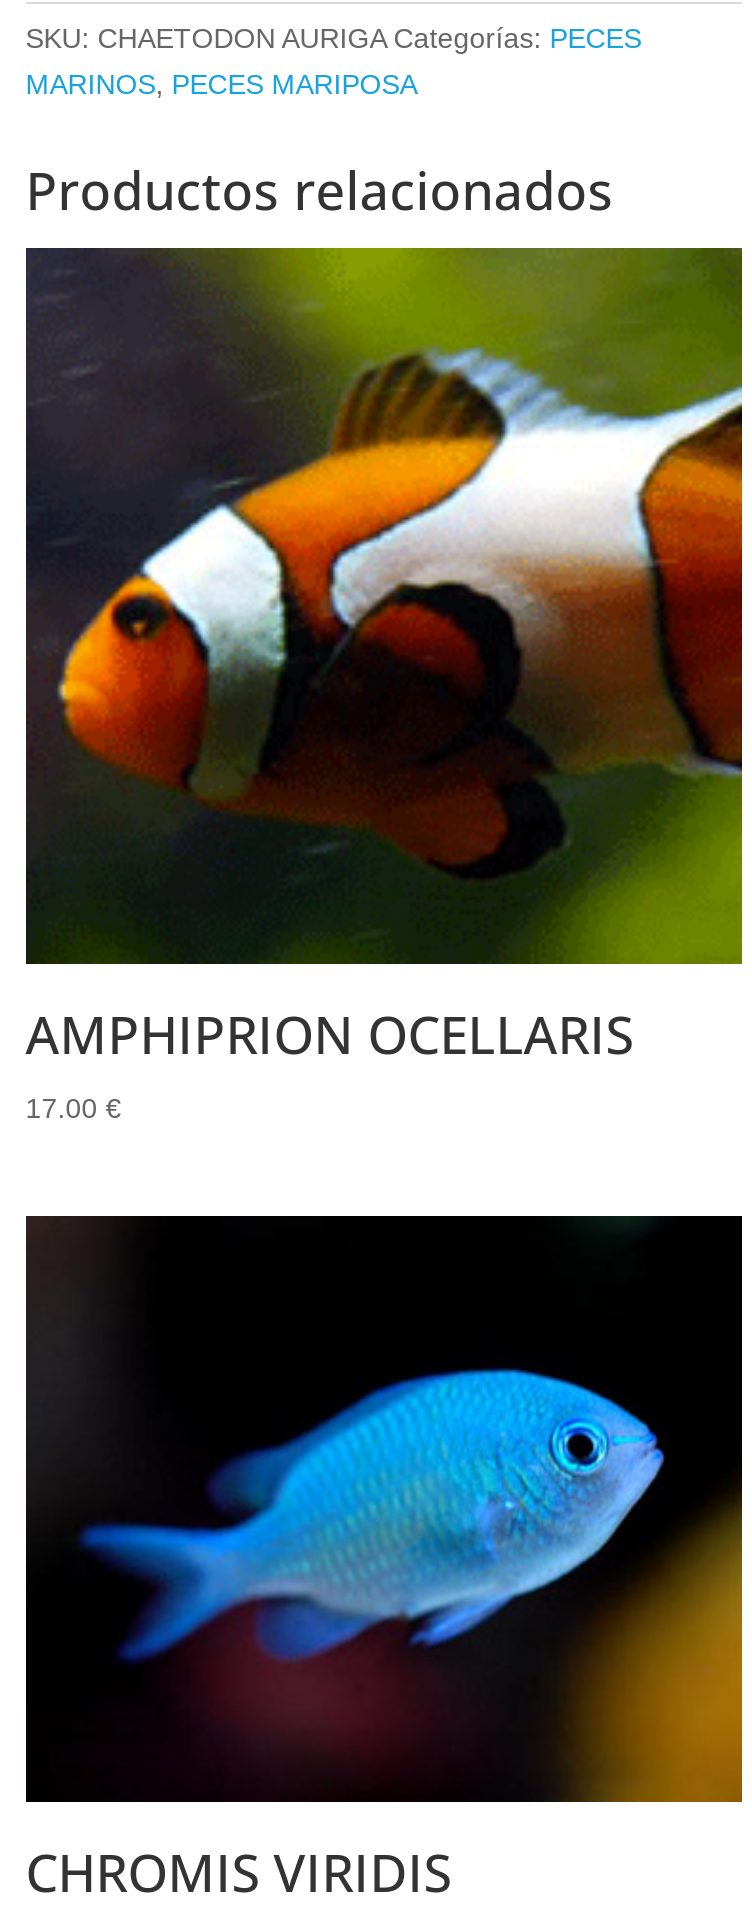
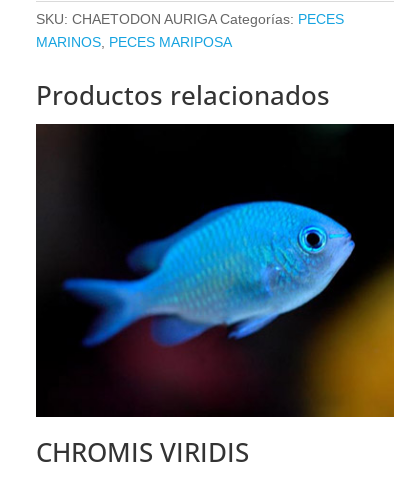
[24,246,744,1125] [image] | AMPHIPRION OCELLARIS | 17.00 € -> none

